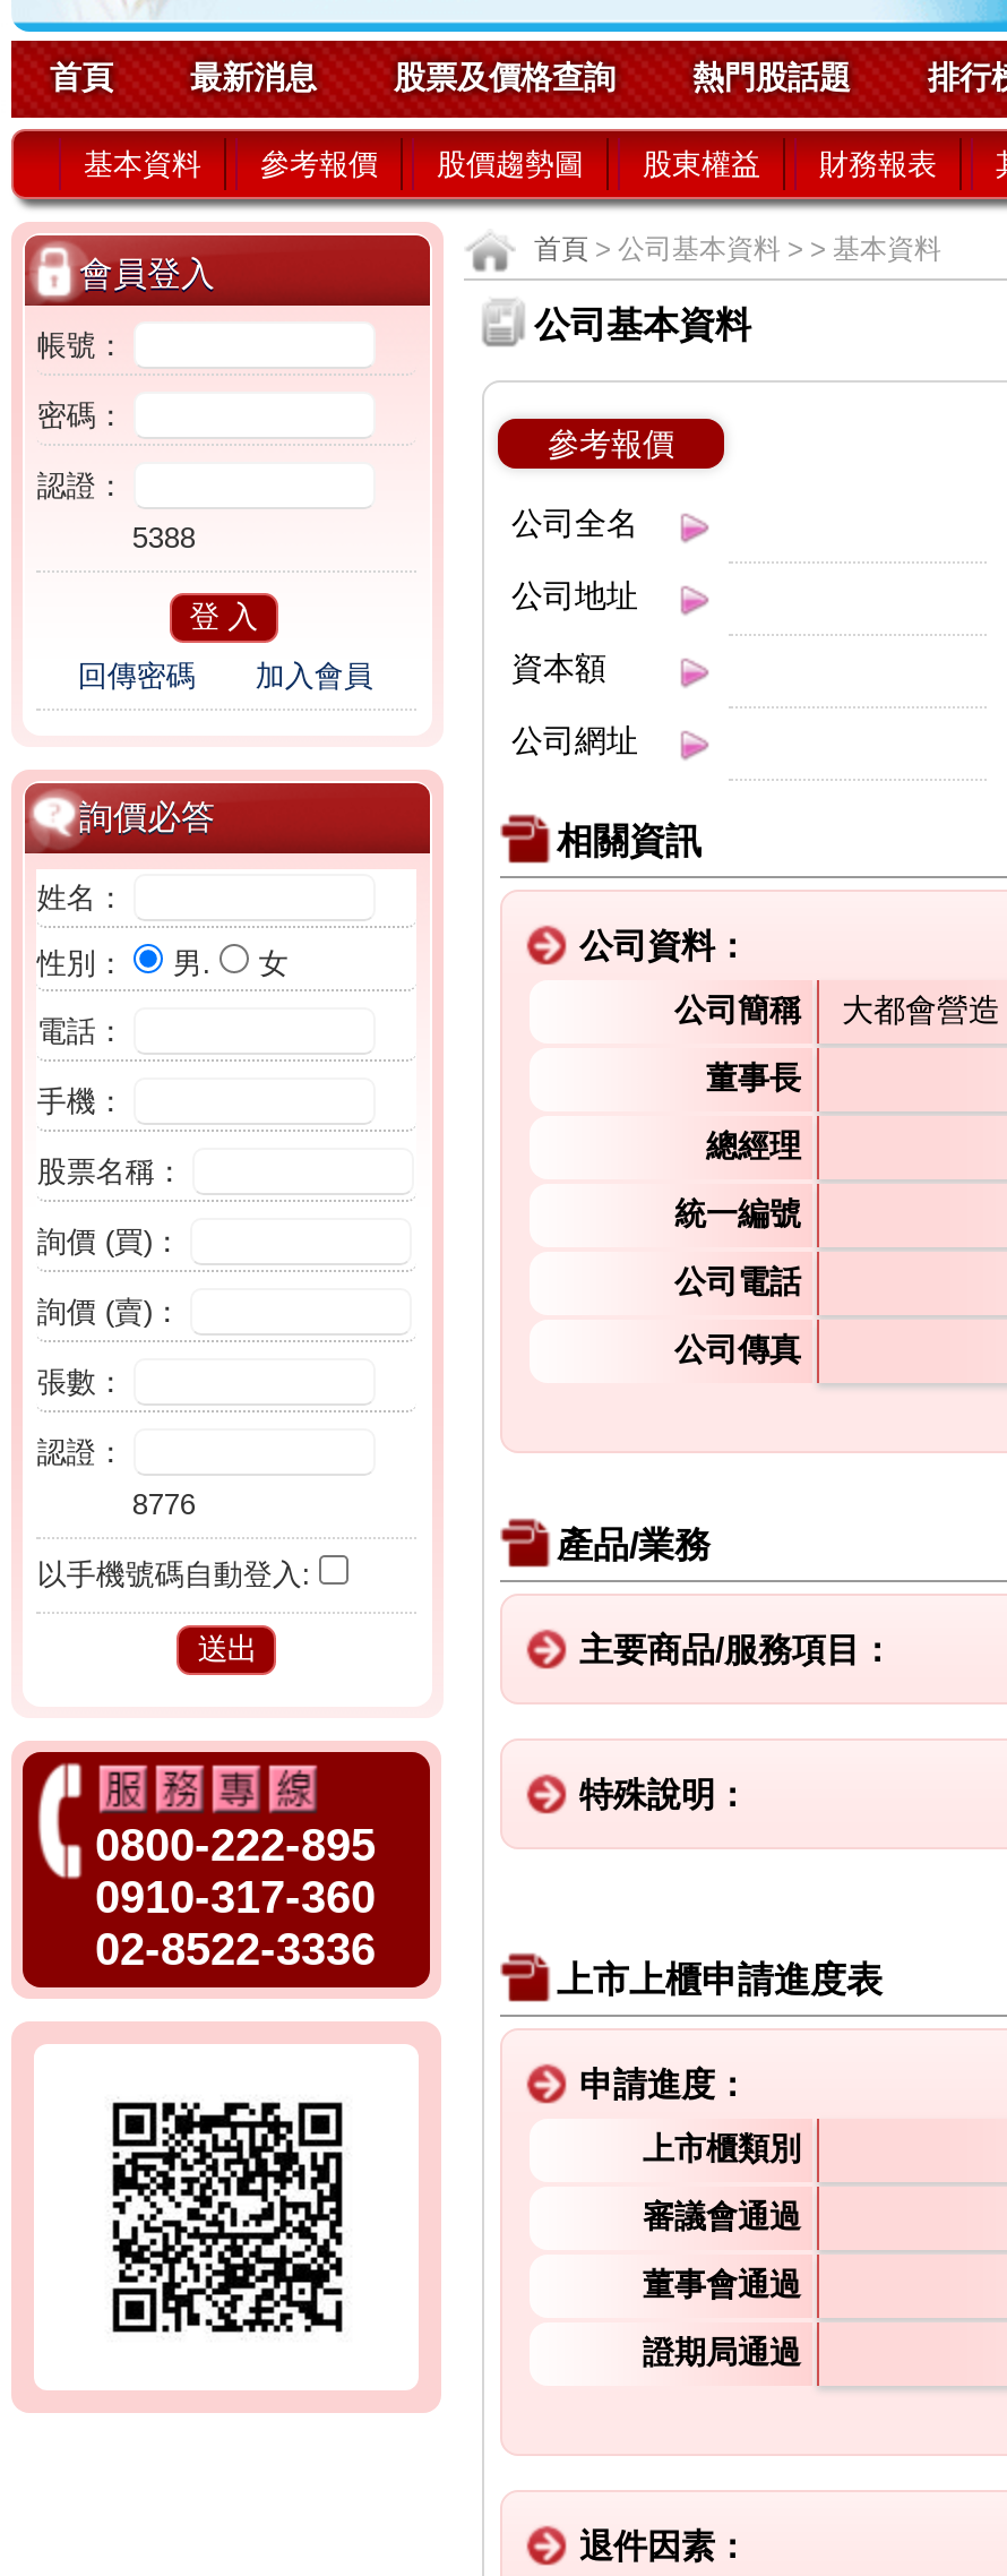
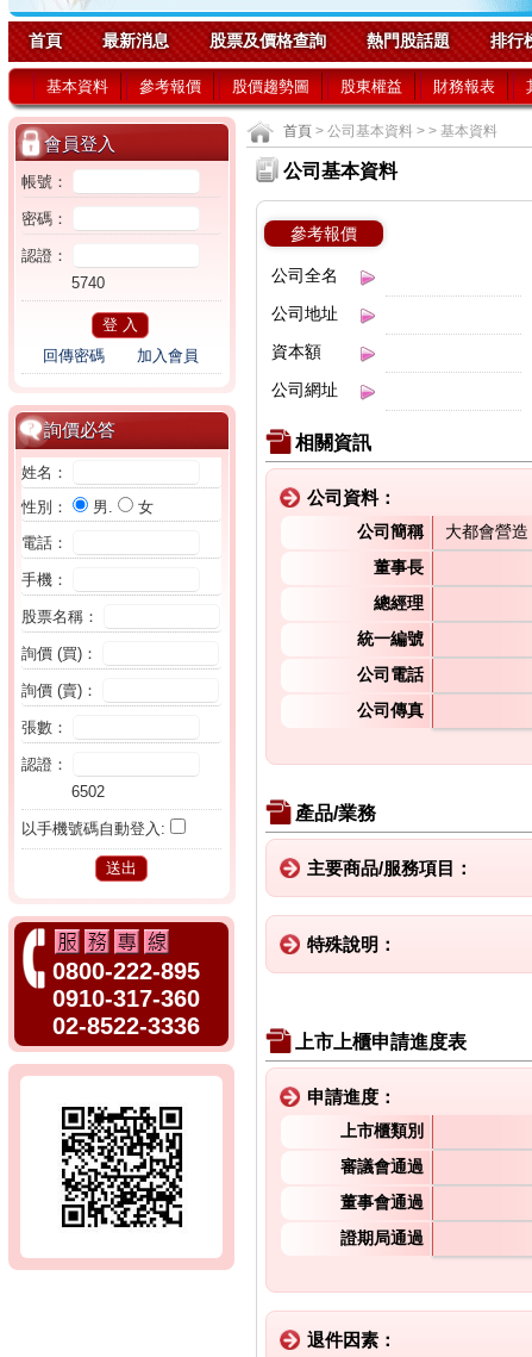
[132,521,196,555] 5388 -> [72,274,105,292] 5740
[132,1487,196,1521] 8776 -> [72,783,105,801] 6502

